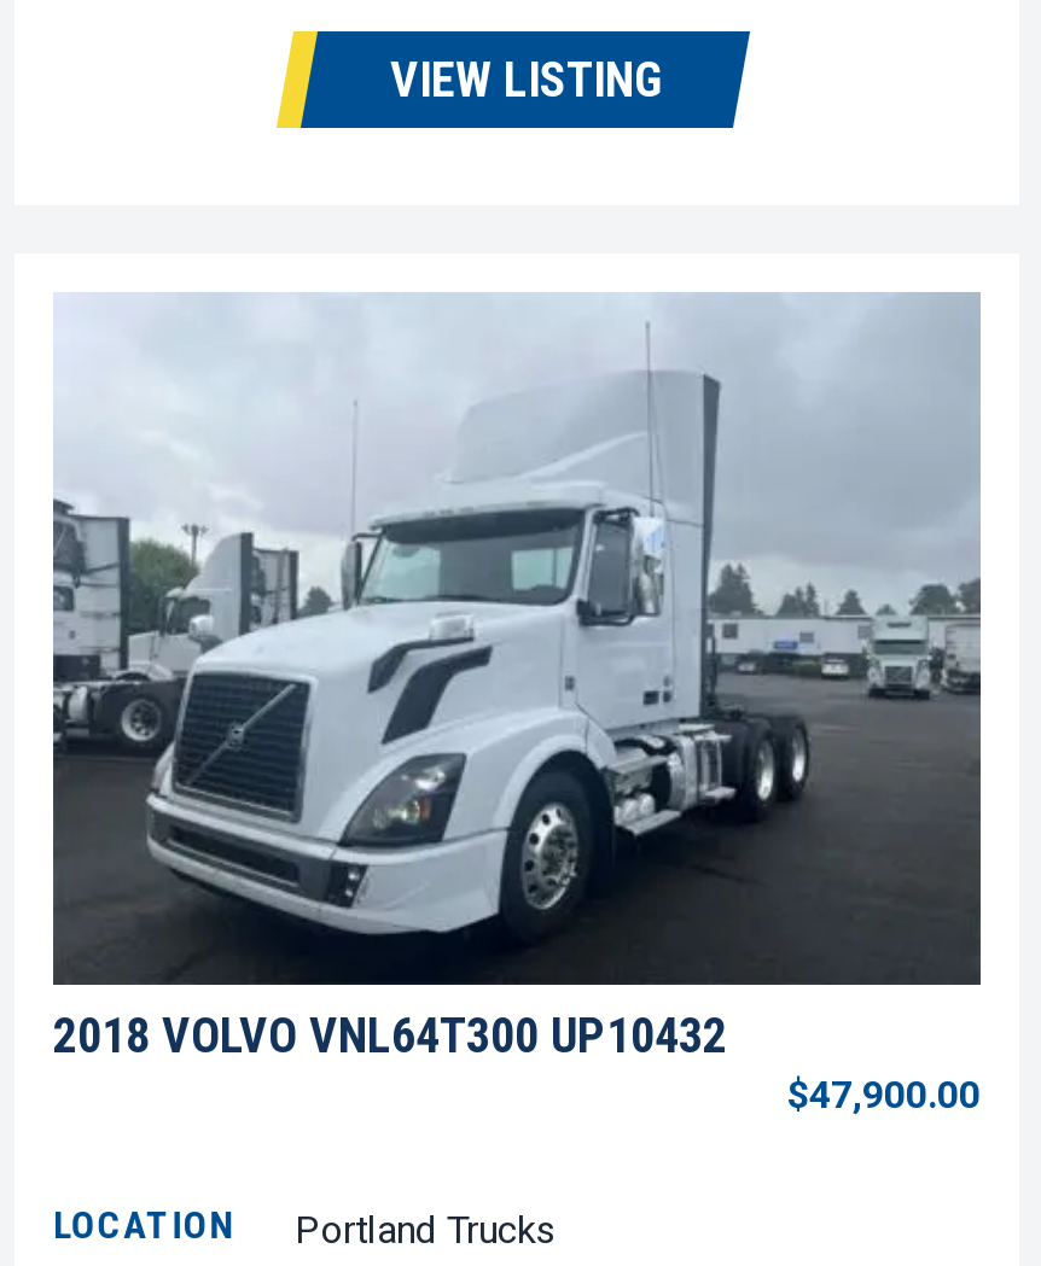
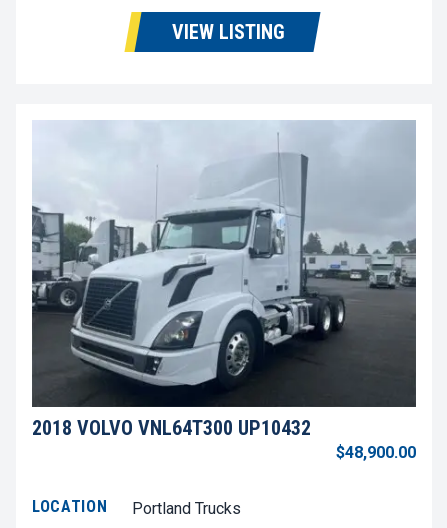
[787,1073,981,1119] $47,900.00 -> [336,443,416,462] $48,900.00

